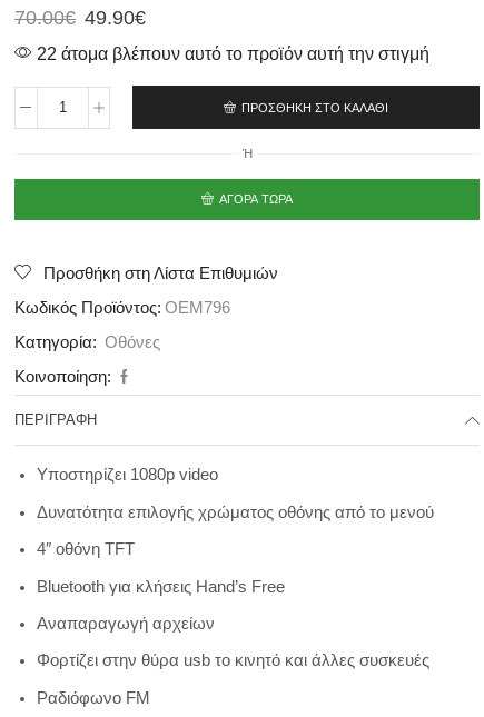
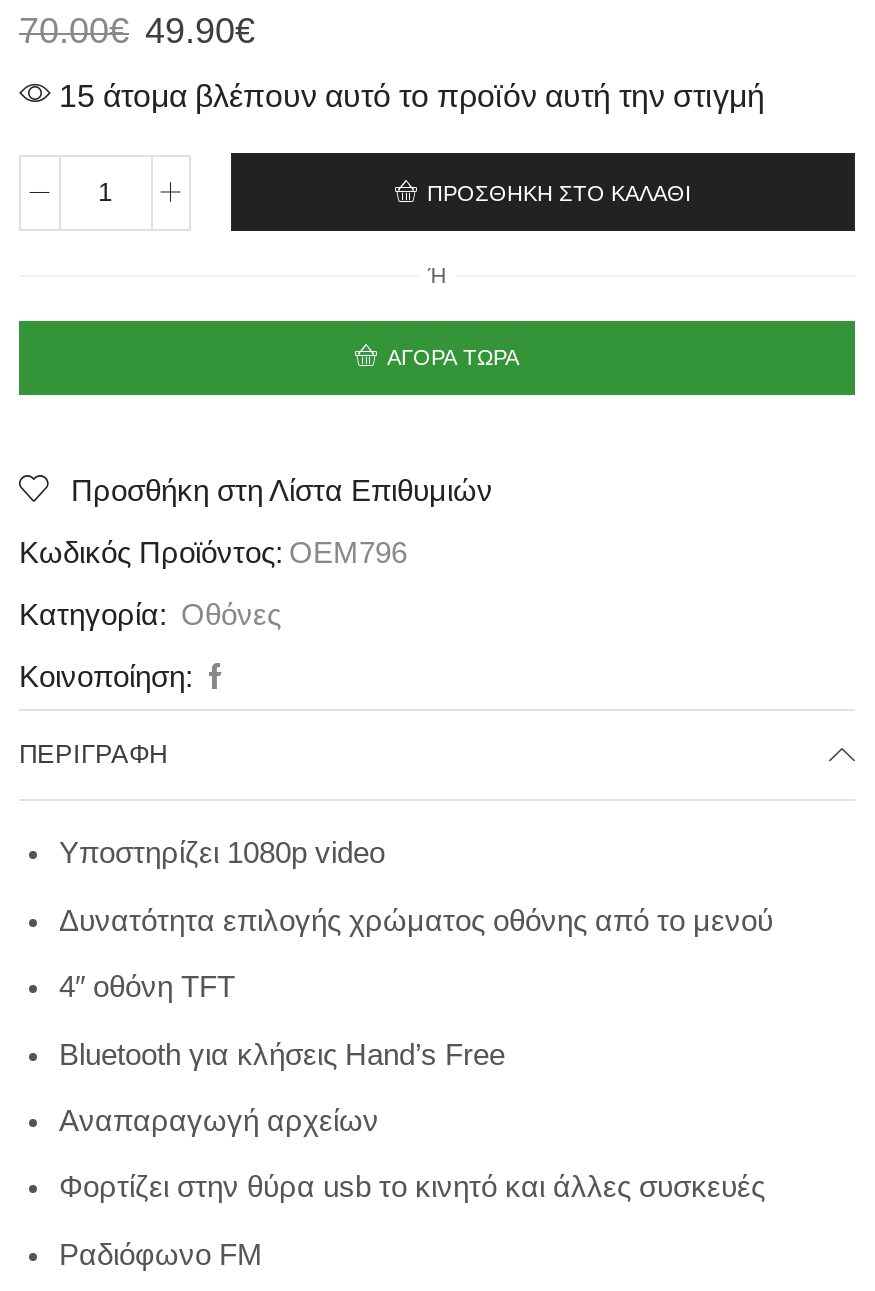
[32,45,429,64] 22 άτομα βλέπουν αυτό το προϊόν αυτή την στιγμή -> [51,79,765,113] 15 άτομα βλέπουν αυτό το προϊόν αυτή την στιγμή

